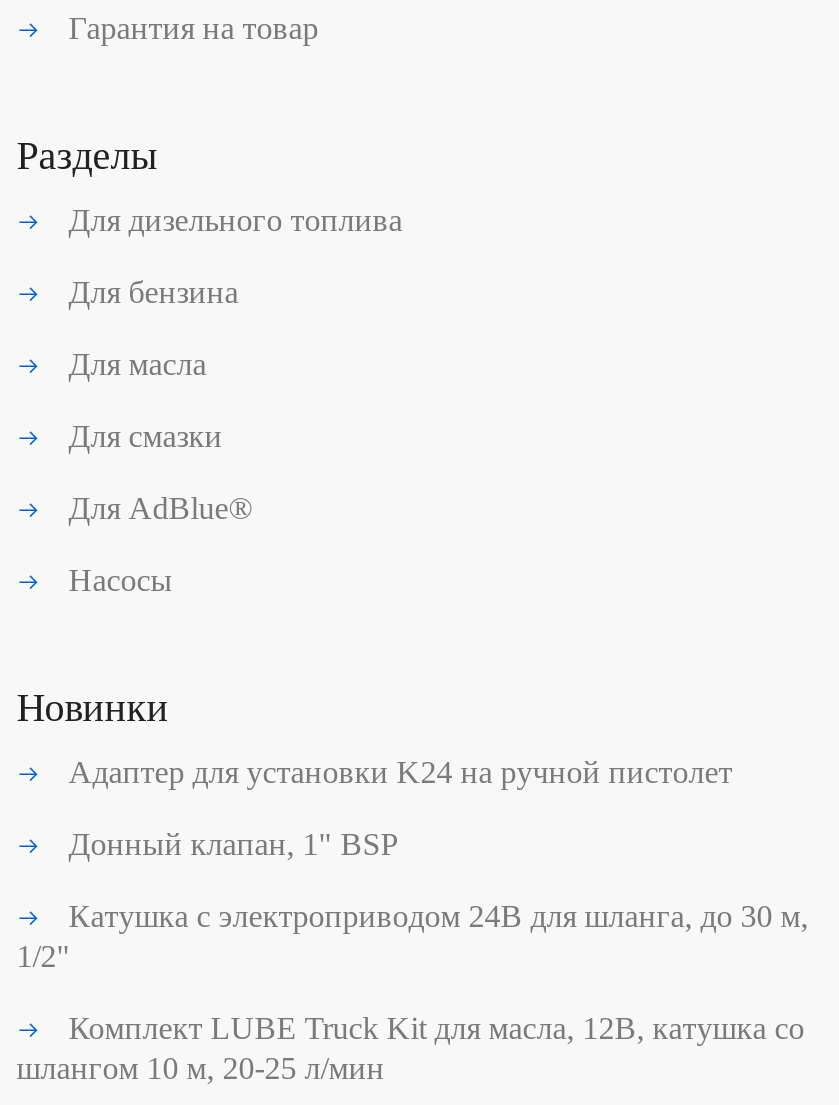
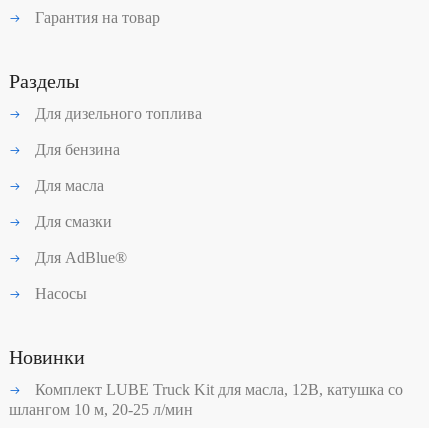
[16,754,808,972] Адаптер для установки K24 на ручной пистолет | Донный клапан, 1" BSP | Катушка с электроприводом 24В для шланга, до 30 м, | 1/2" -> none

